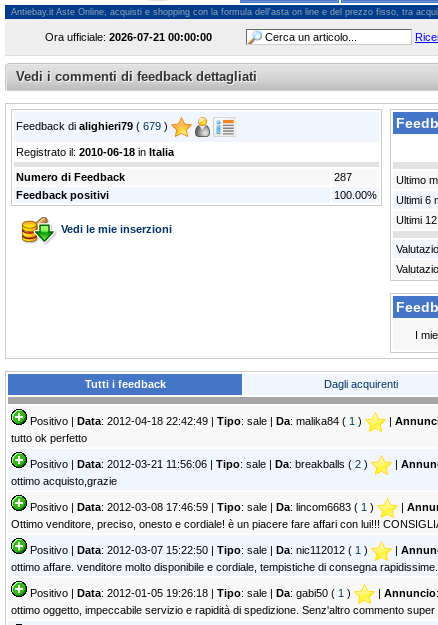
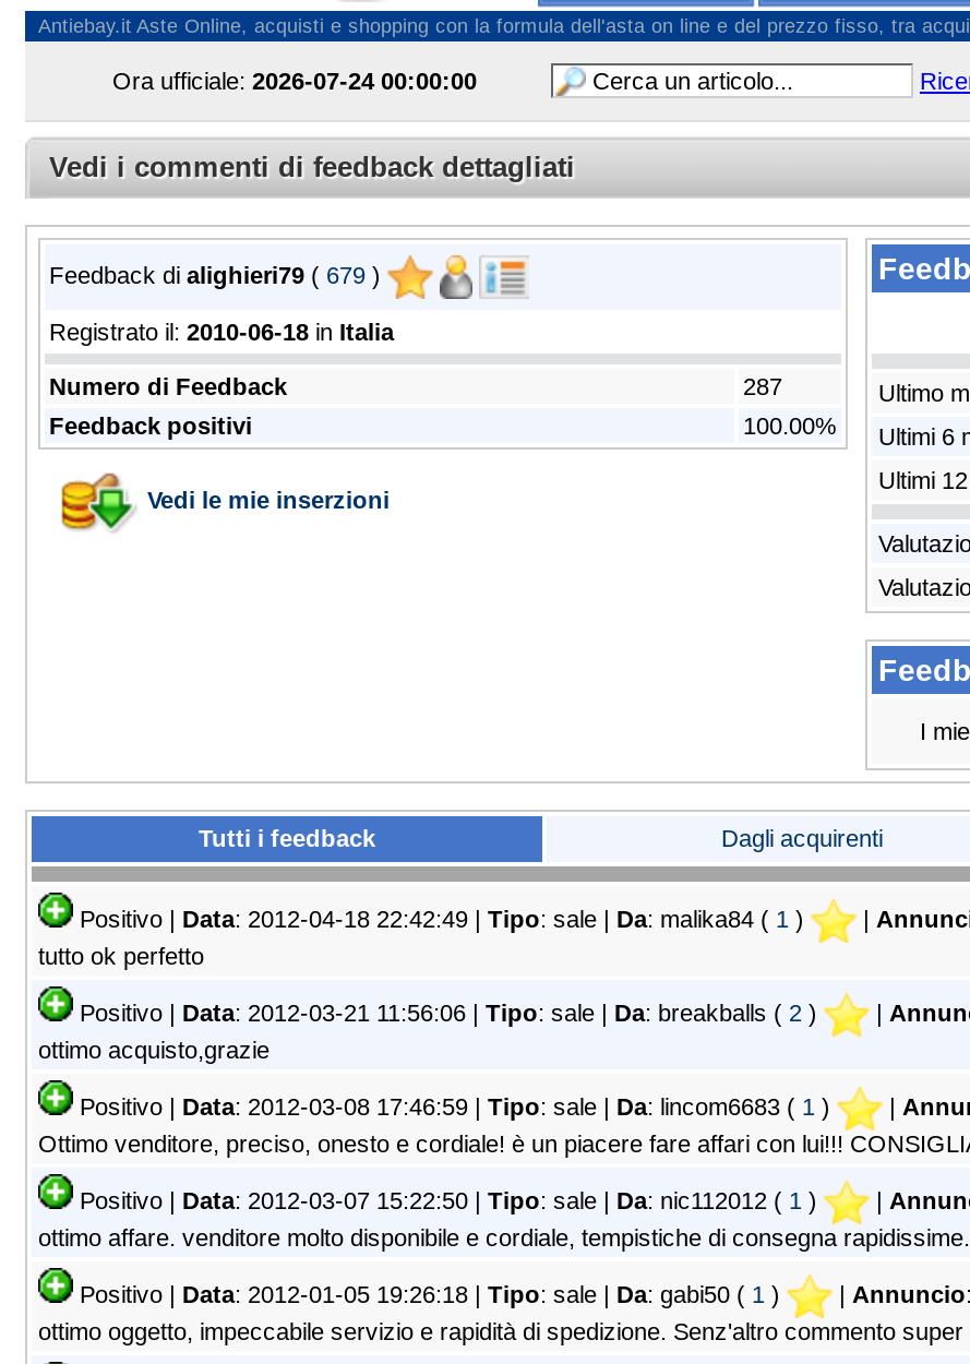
[45,31,212,43] Ora ufficiale: 2026-07-21 00:00:00 -> [112,68,477,94] Ora ufficiale: 2026-07-24 00:00:00

